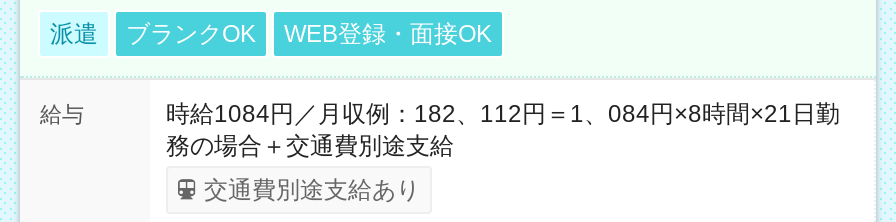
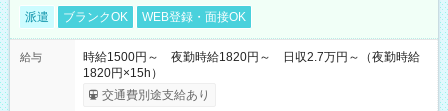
[166,100,840,160] 時給1084円／月収例：182、112円＝1、084円×8時間×21日勤 | 務の場合＋交通費別途支給 -> [83,50,420,80] 時給1500円～ 夜勤時給1820円～ 日収2.7万円～（夜勤時給 | 1820円×15h）

